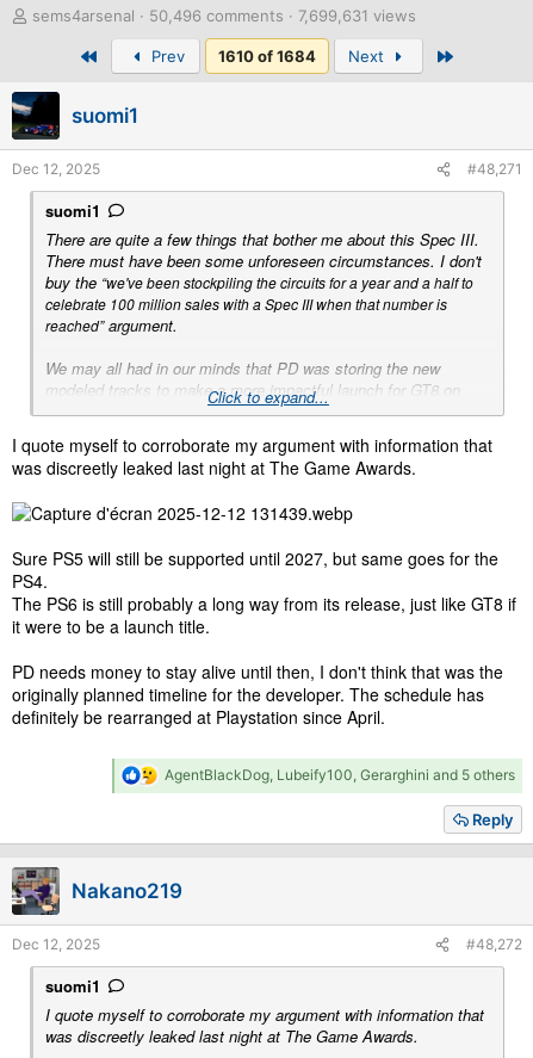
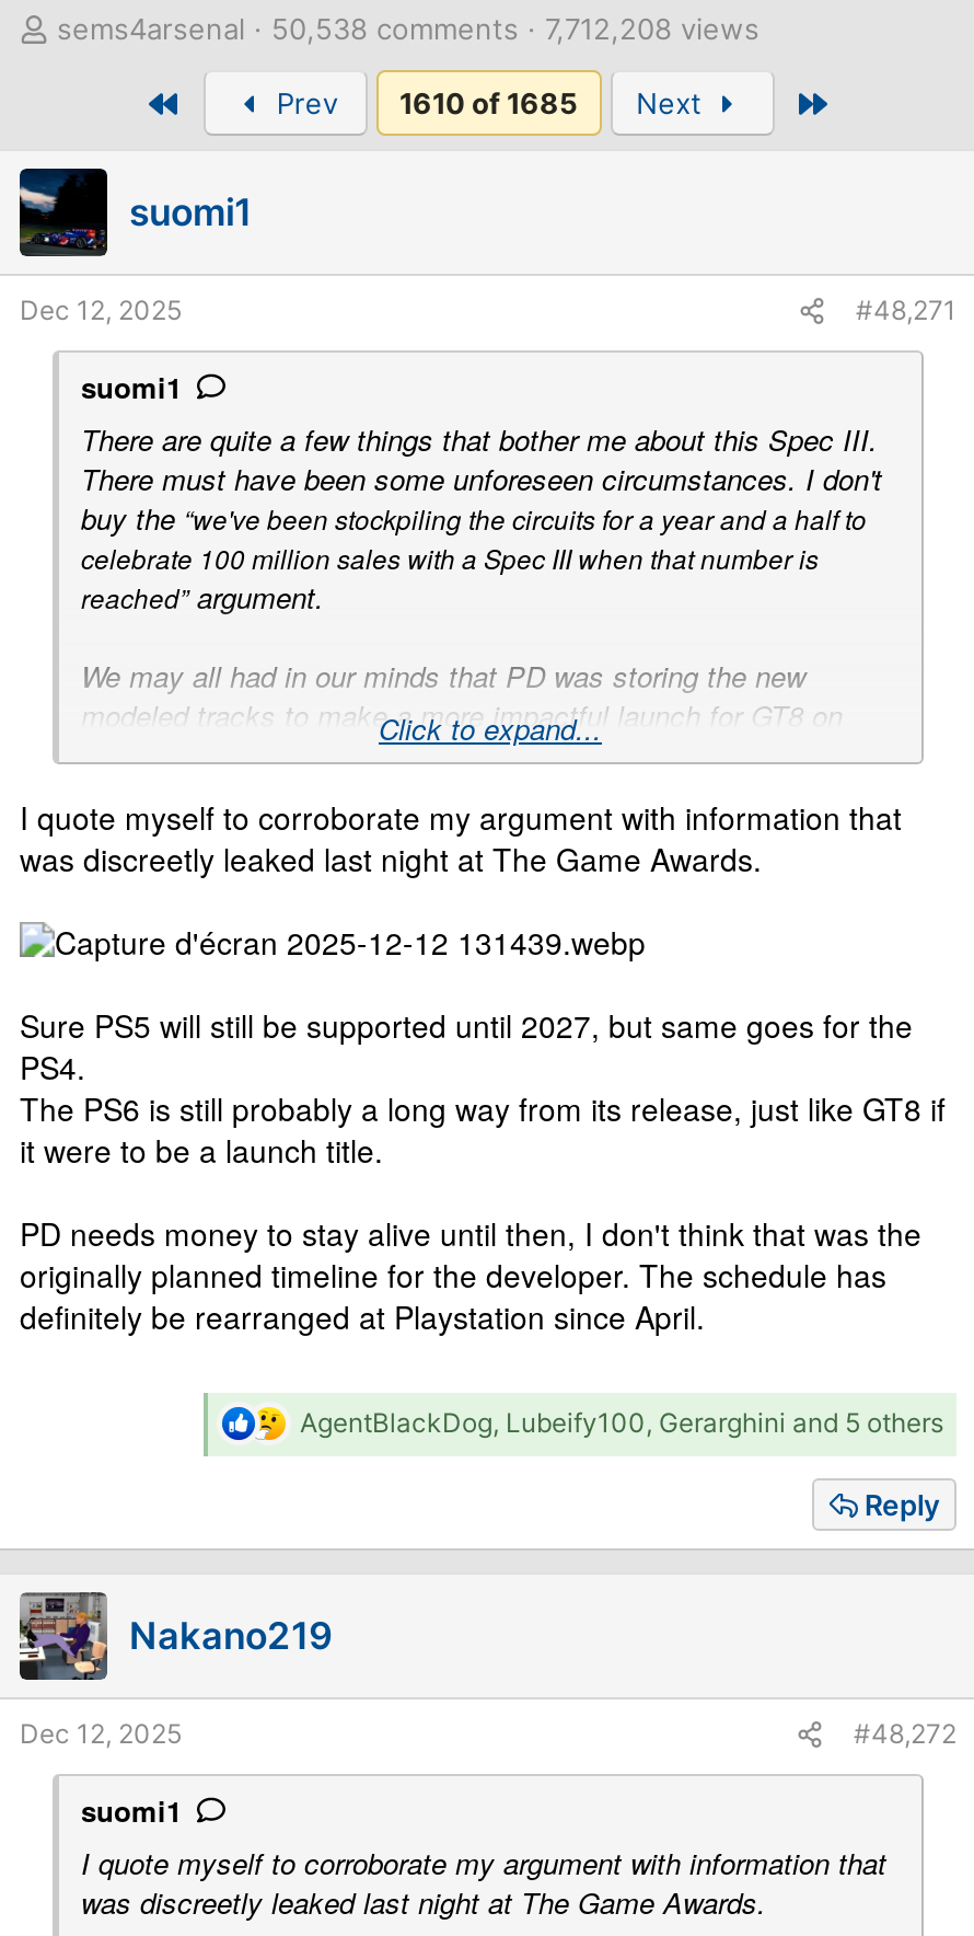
[149,6,416,25] 50,496 comments 7,699,631 views -> [271,11,760,46] 50,538 comments 7,712,208 views
[218,47,316,66] 1610 of 1684 -> [399,85,577,120] 1610 of 1685

